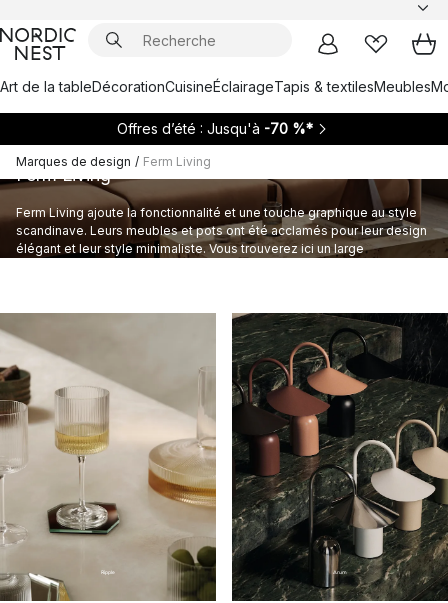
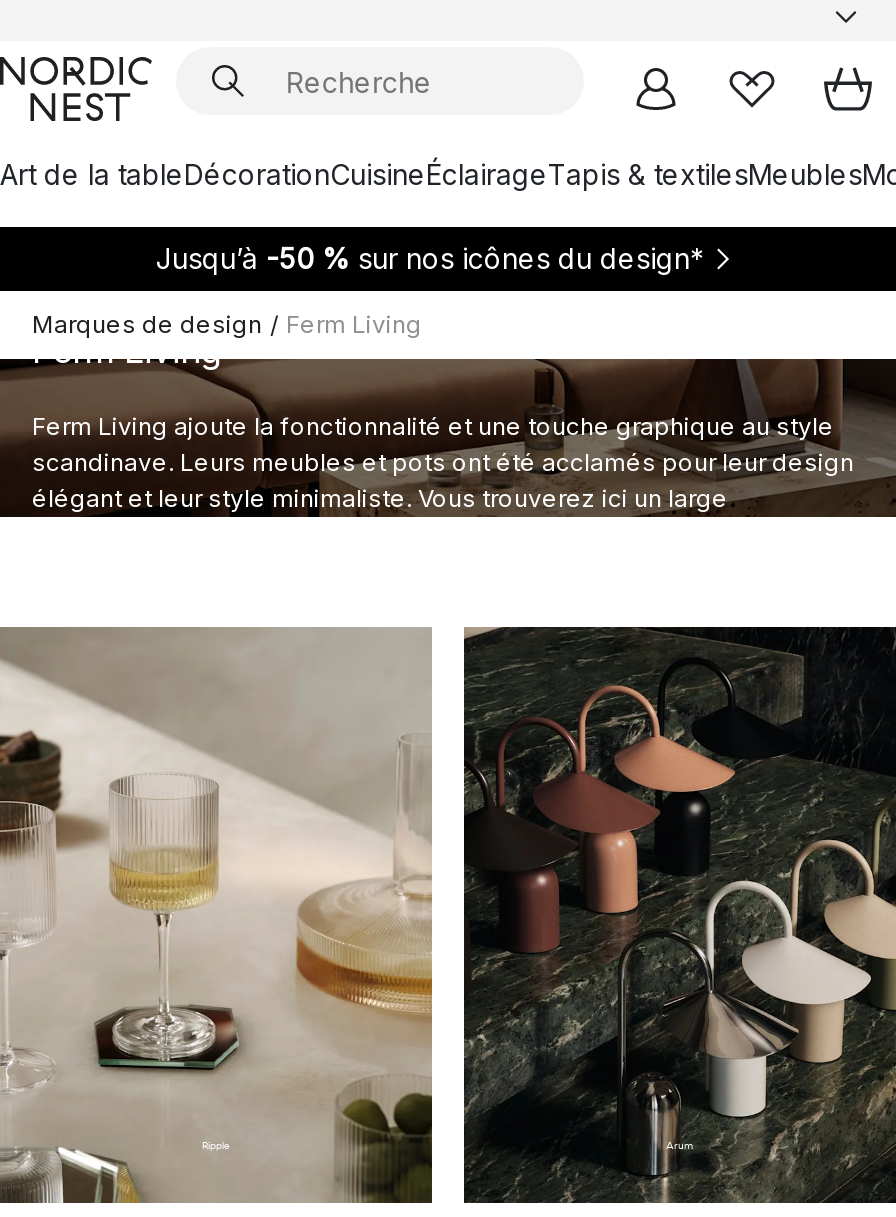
[117,120,313,137] Offres d’été : Jusqu'à -70 %* -> [156,241,704,275] Jusqu’à -50 % sur nos icônes du design*

